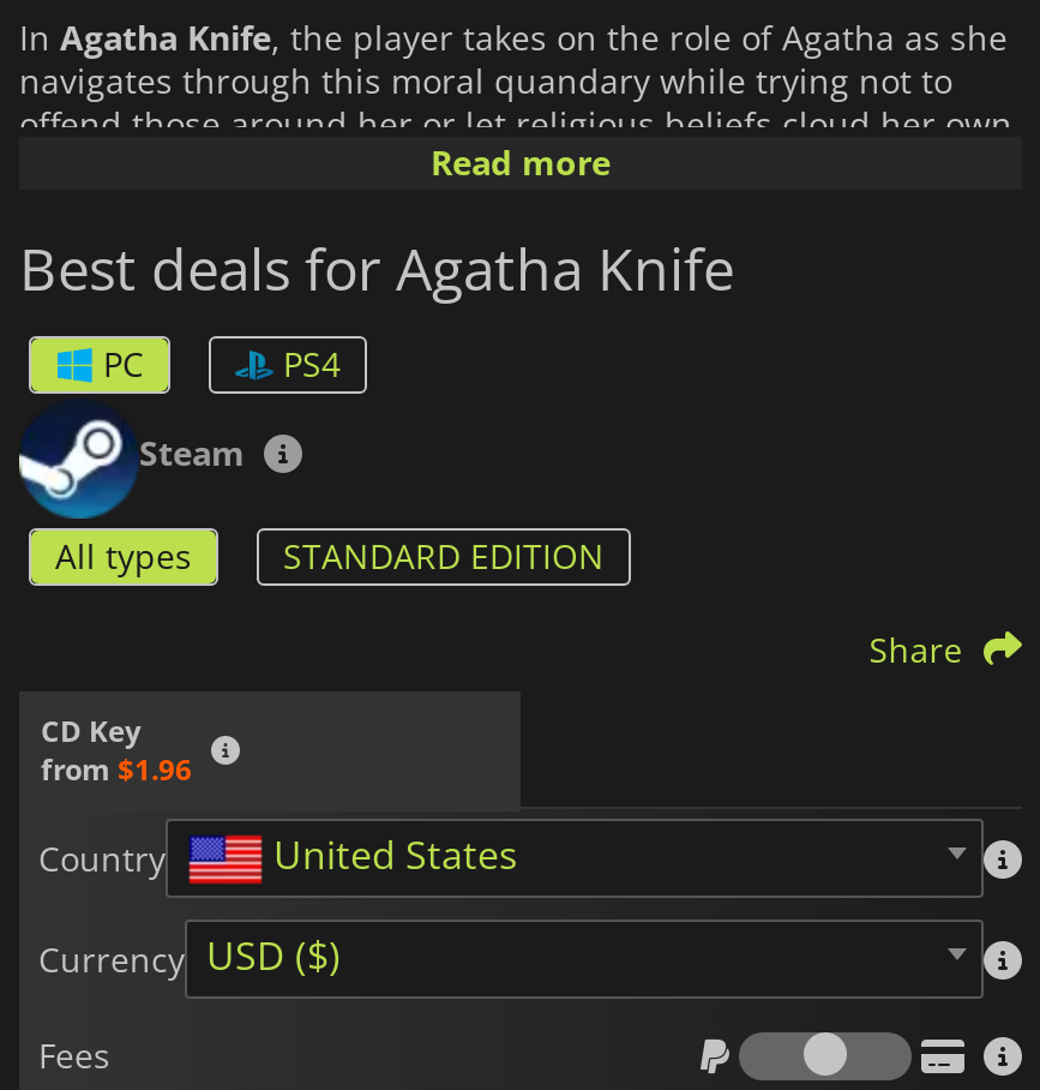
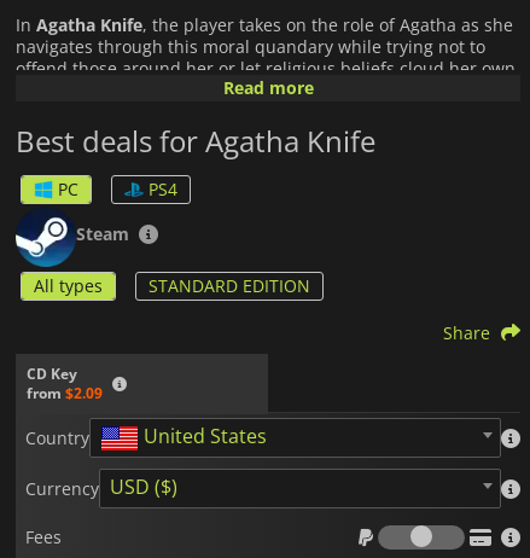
[41,748,192,789] from $1.96 -> [27,382,103,403] from $2.09

